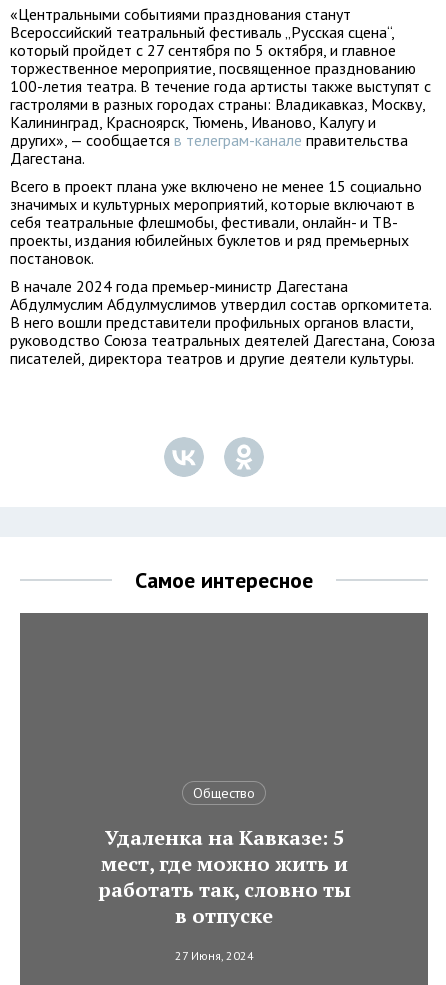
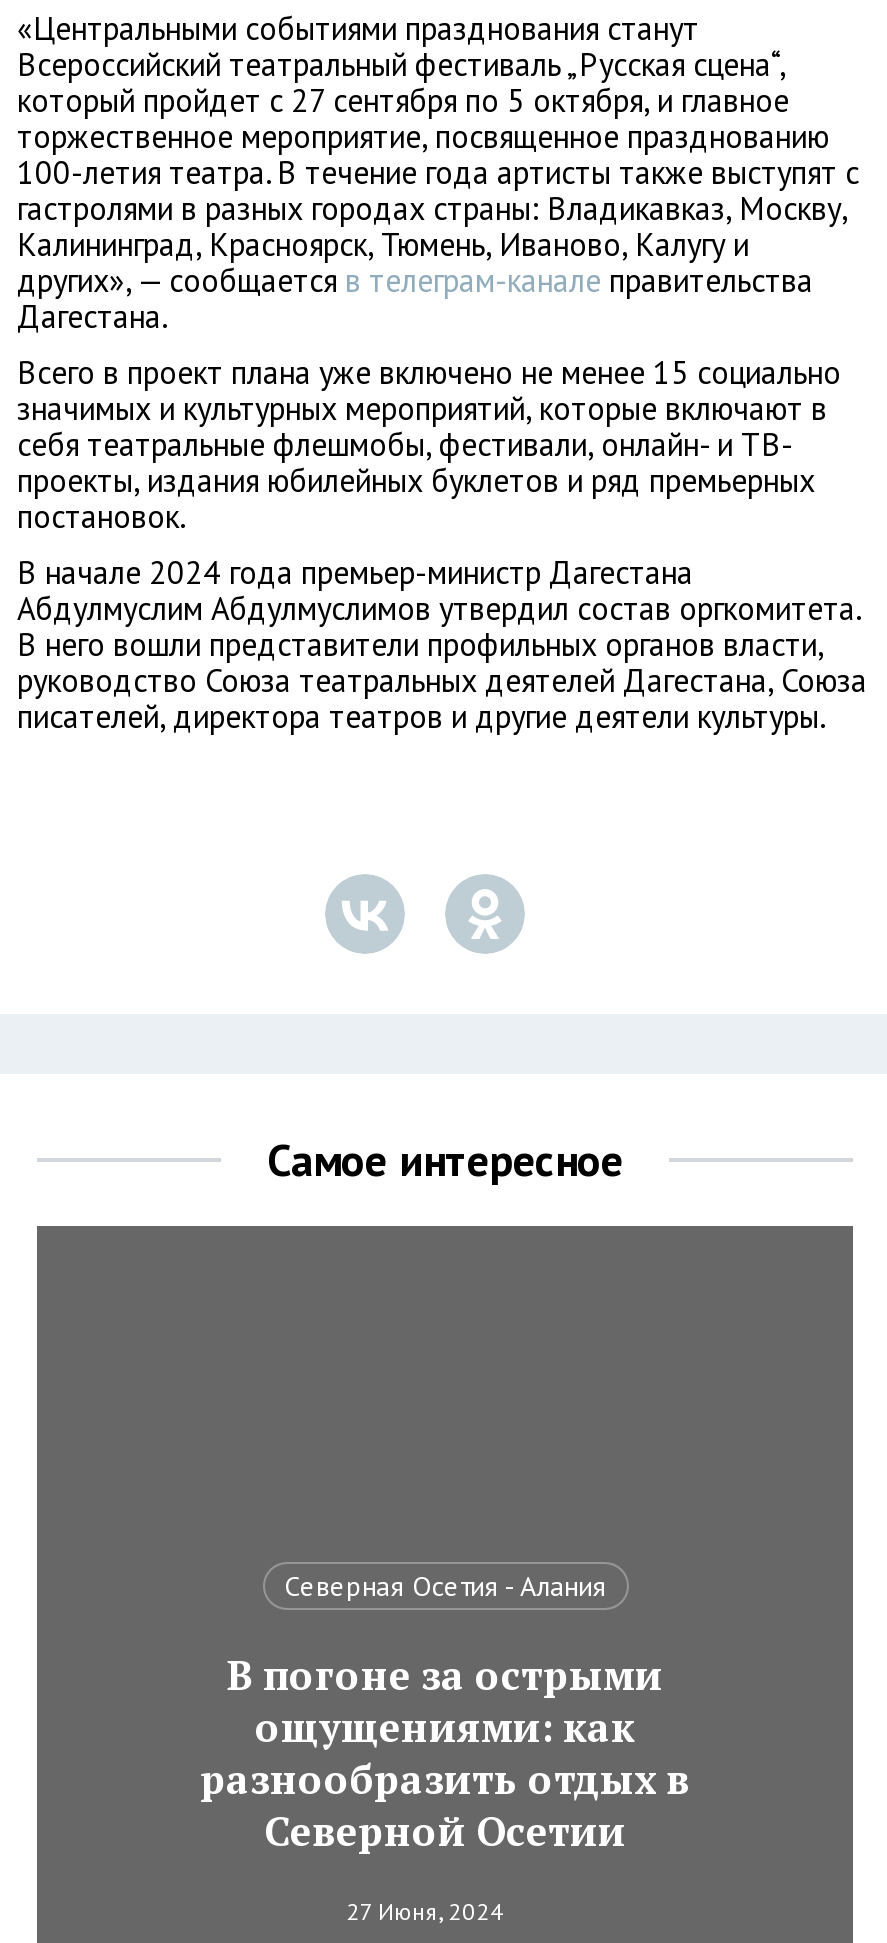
[193,784,255,802] Общество -> [284,1568,606,1604] Северная Осетия - Алания
[97,824,350,929] Удаленка на Кавказе: 5 | мест, где можно жить и | работать так, словно ты | в отпуске -> [200,1648,690,1858] В погоне за острыми | ощущениями: как | разнообразить отдых в | Северной Осетии

